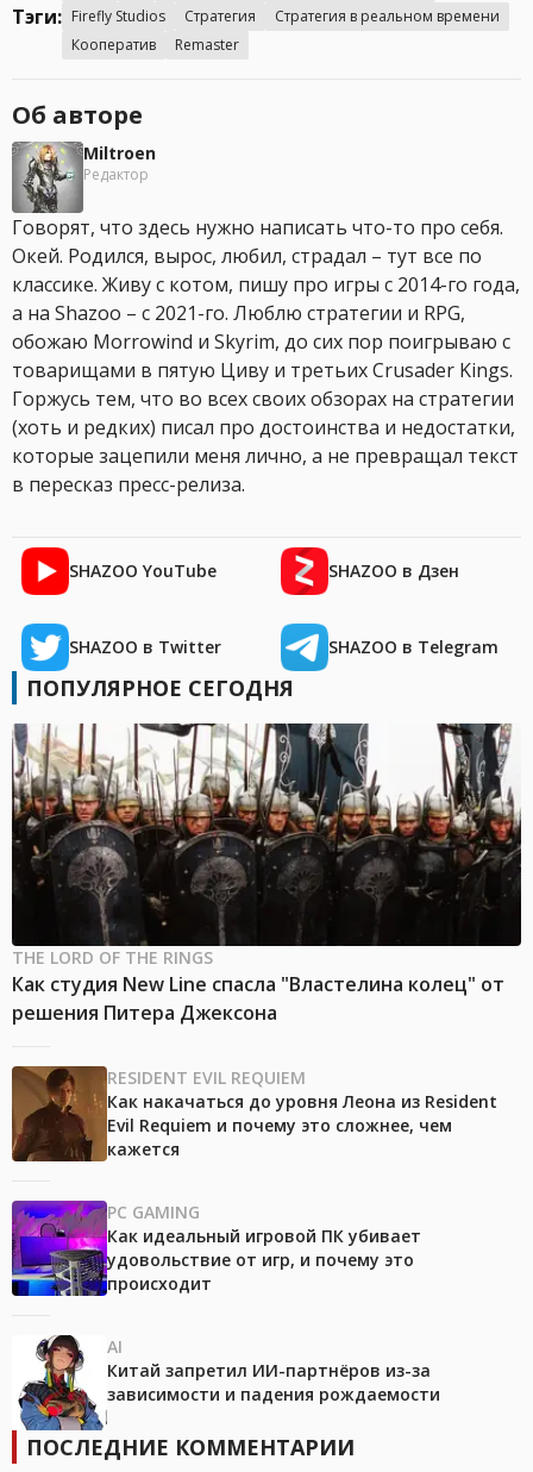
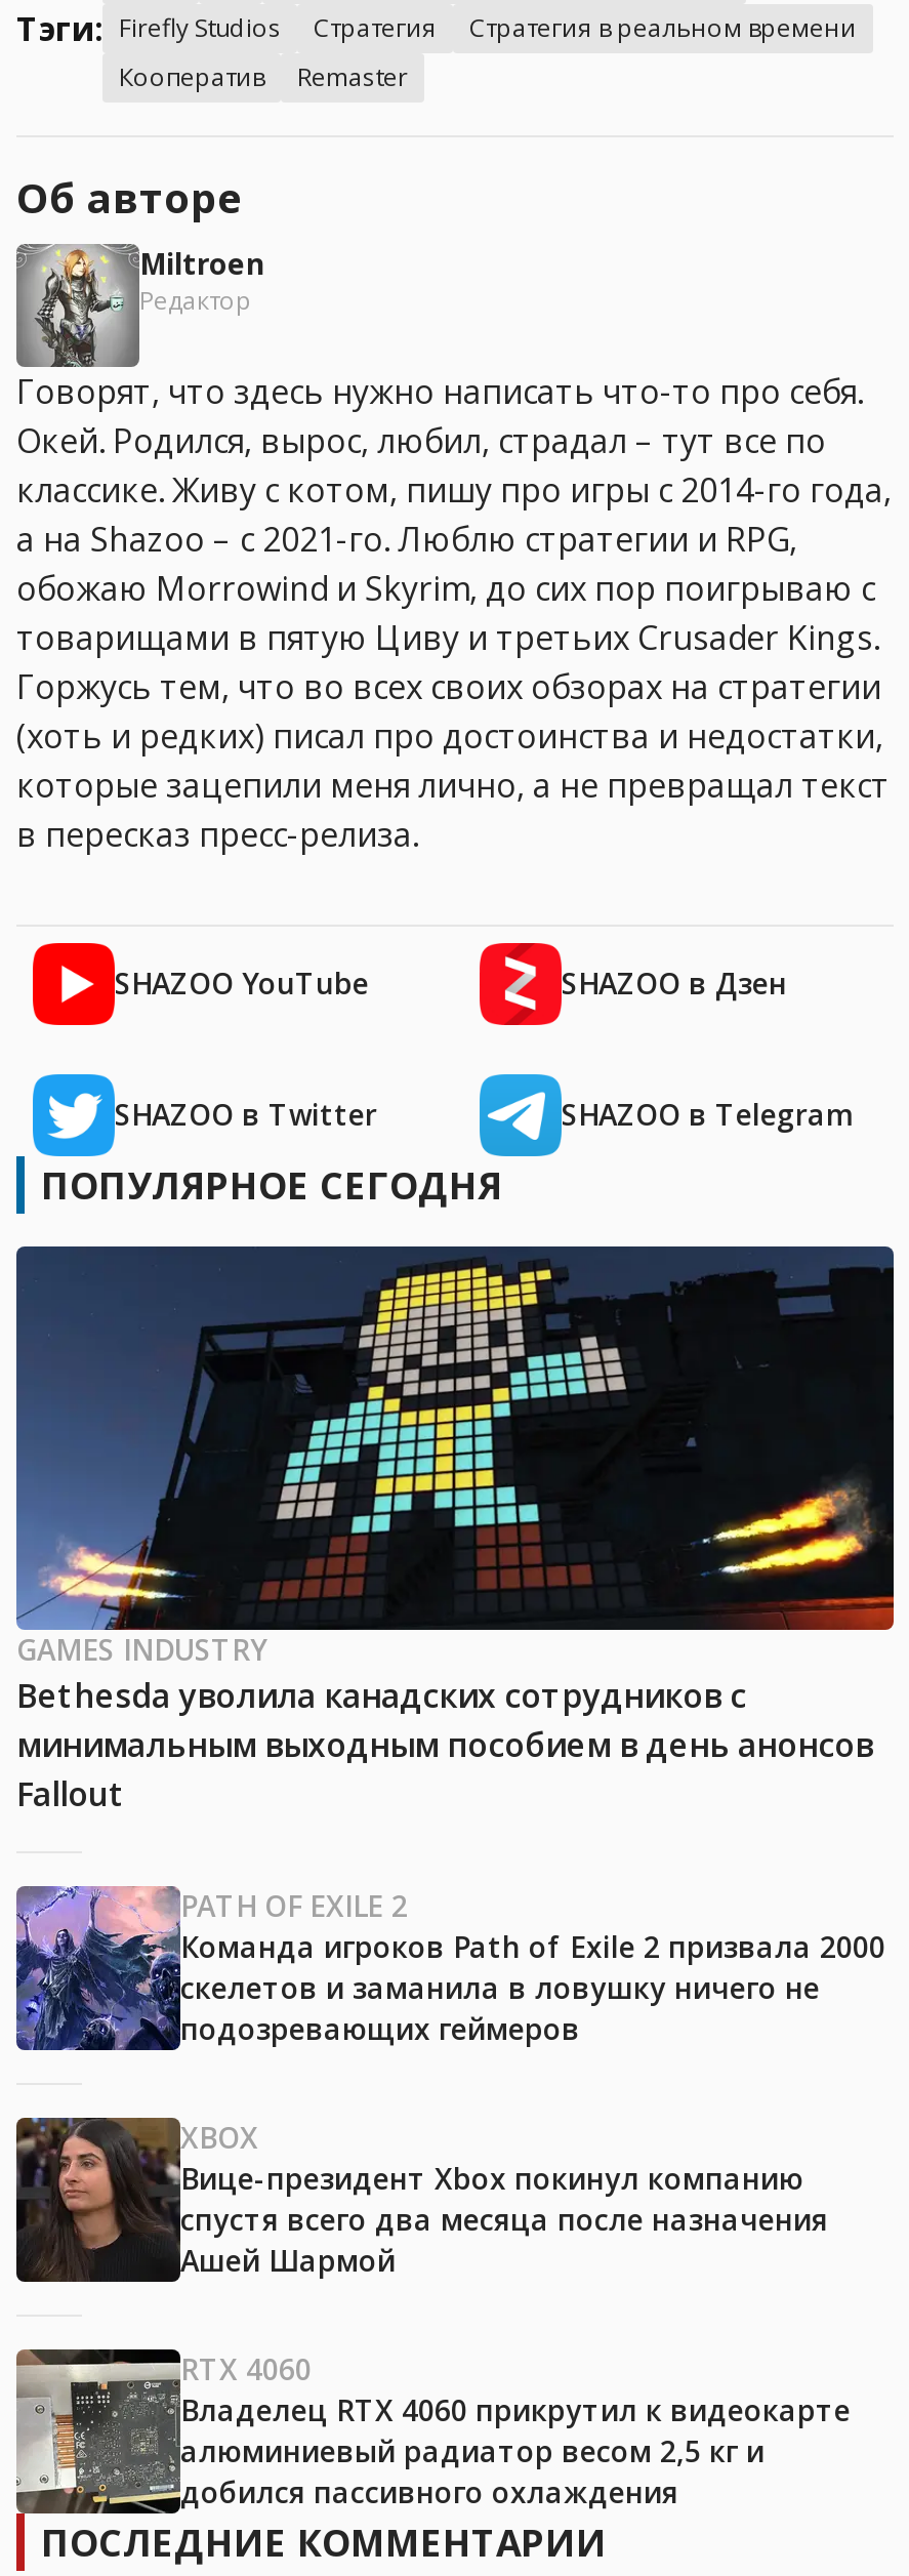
[11,724,522,1026] [image] | THE LORD OF THE RINGS | Как студия New Line спасла "Властелина колец" от | решения Питера Джексона -> [14,1244,896,1817] [image] | GAMES INDUSTRY | Bethesda уволила канадских сотрудников с | минимальным выходным пособием в день анонсов | Fallout
[11,1065,497,1163] [image] | RESIDENT EVIL REQUIEM | Как накачаться до уровня Леона из Resident | Evil Requiem и почему это сложнее, чем | кажется -> [14,1884,885,2052] [image] | PATH OF EXILE 2 | Команда игроков Path of Exile 2 призвала 2000 | скелетов и заманила в ловушку ничего не | подозревающих геймеров
[11,1199,421,1297] [image] | PC GAMING | Как идеальный игровой ПК убивает | удовольствие от игр, и почему это | происходит -> [14,2116,828,2284] [image] | XBOX | Вице-президент Xbox покинул компанию | спустя всего два месяца после назначения | Ашей Шармой
[12,1335,440,1430] [image] | AI | Китай запретил ИИ-партнёров из-за | зависимости и падения рождаемости -> [14,2347,851,2516] [image] | RTX 4060 | Владелец RTX 4060 прикрутил к видеокарте | алюминиевый радиатор весом 2,5 кг и | добился пассивного охлаждения

